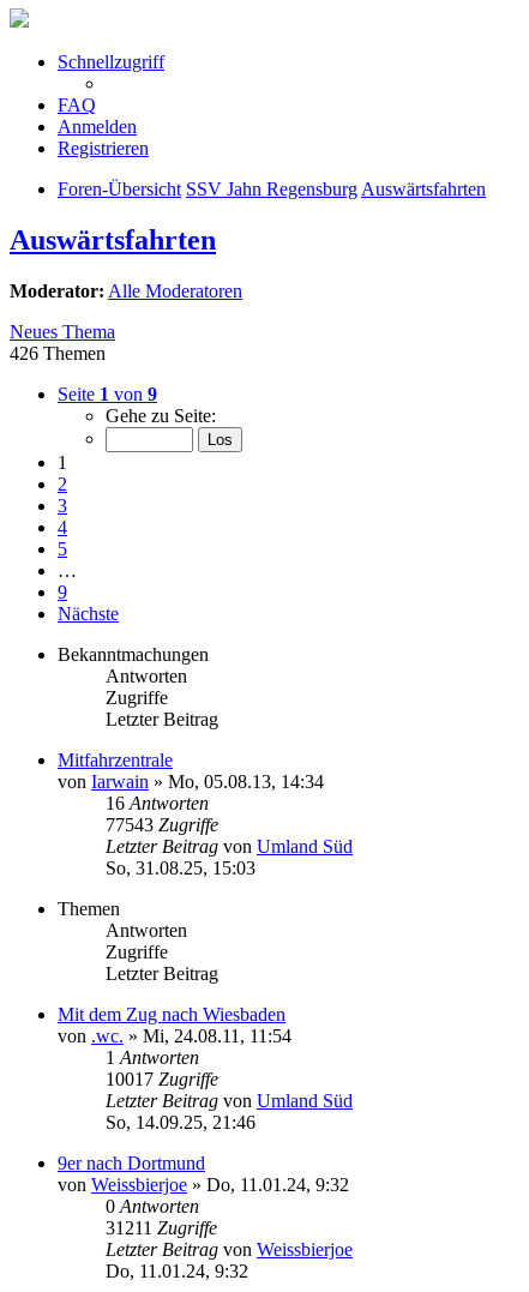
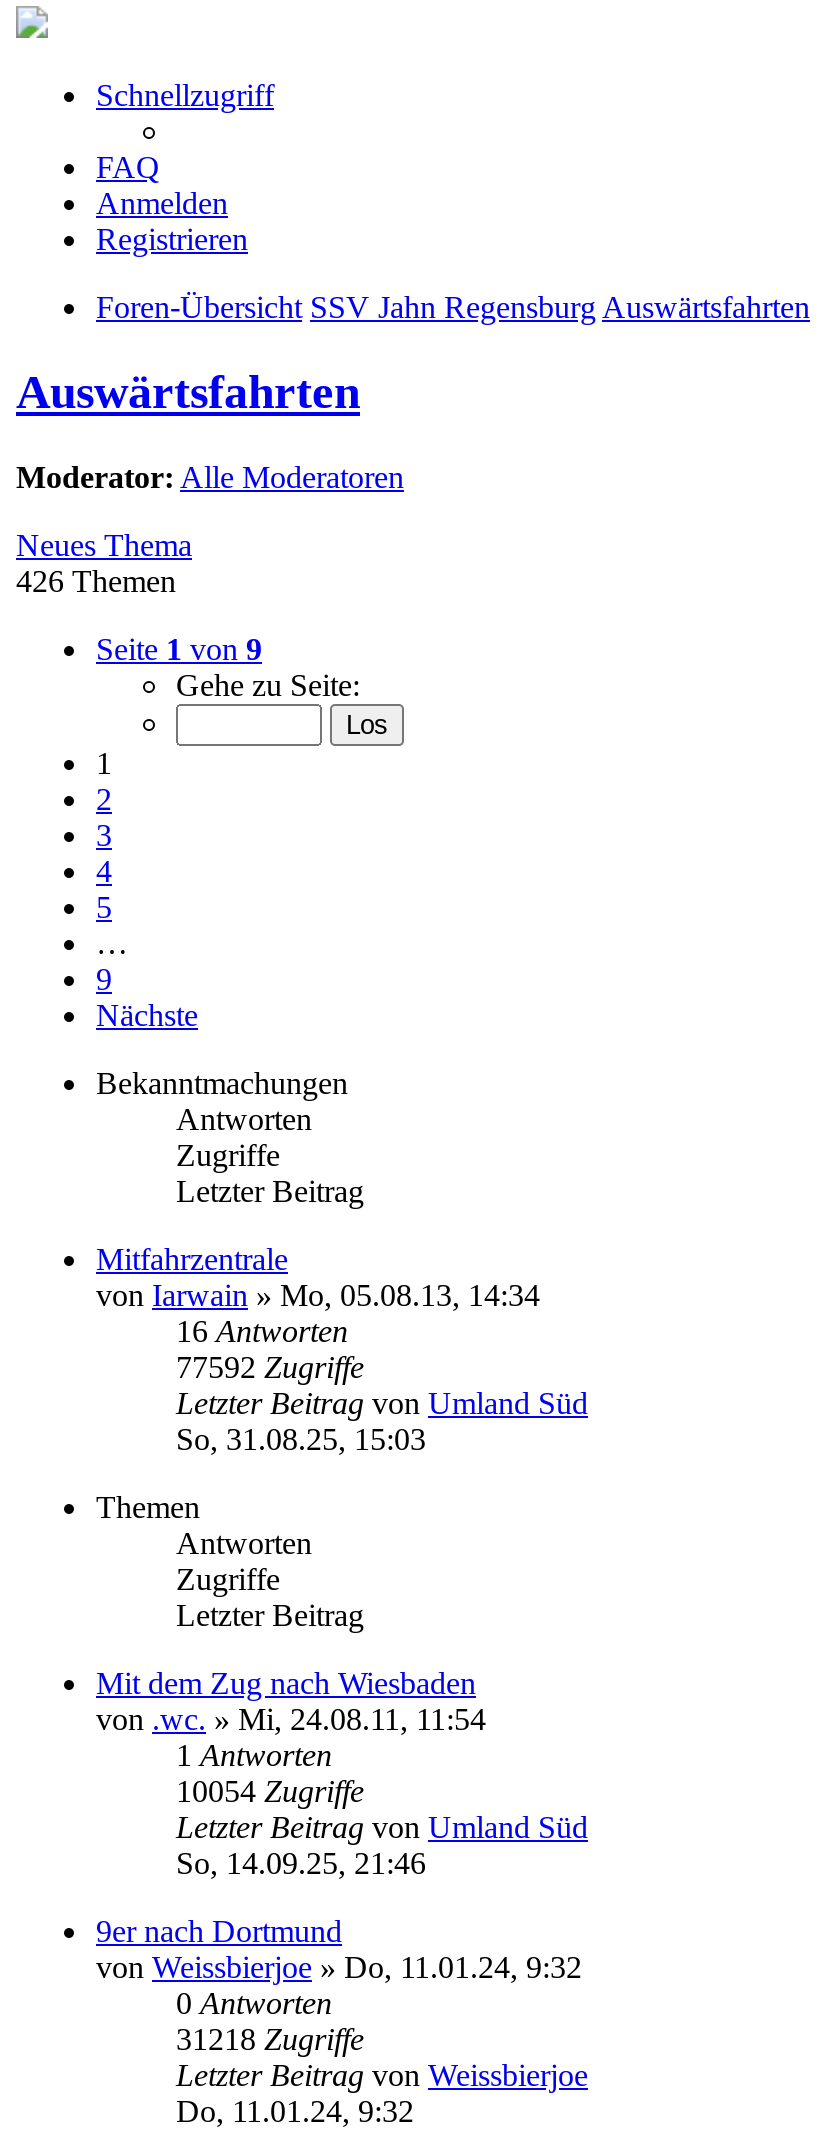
[106,814,218,835] 77543 Zugriffe -> [176,1350,364,1384] 77592 Zugriffe
[106,1069,218,1089] 10017 Zugriffe -> [176,1774,364,1808] 10054 Zugriffe
[106,1217,217,1238] 31211 Zugriffe -> [176,2022,364,2056] 31218 Zugriffe

